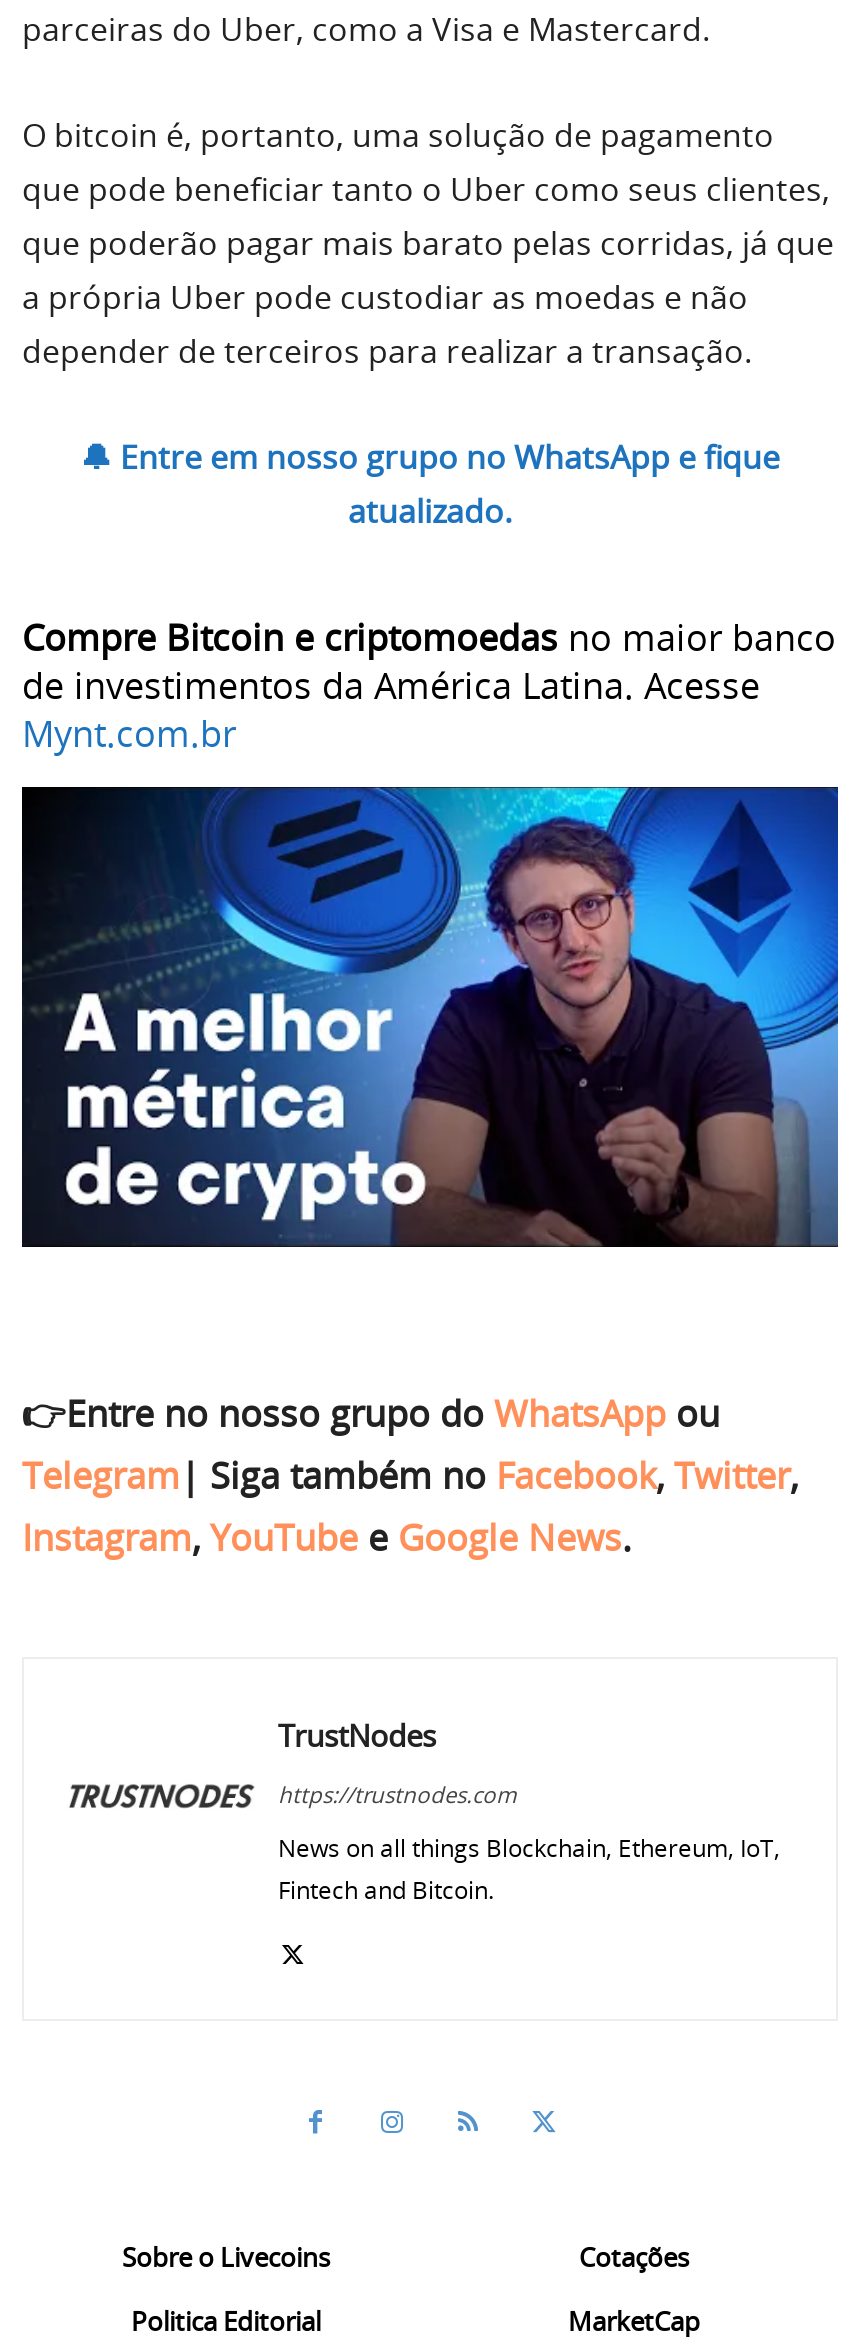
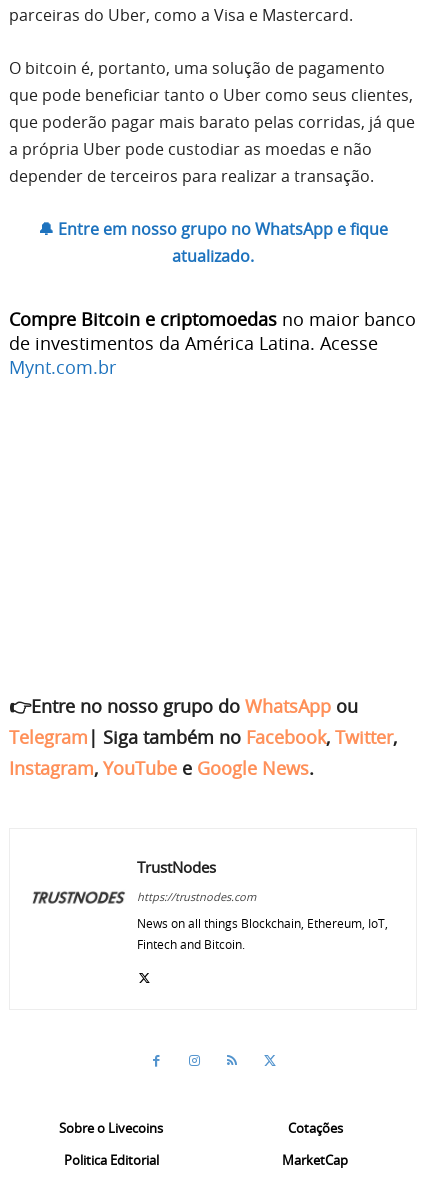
[20,784,840,1250] [image] -> none

